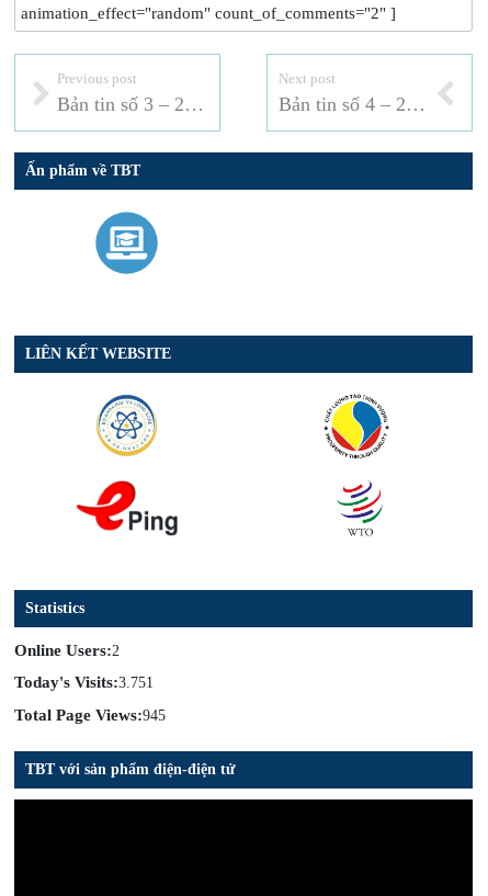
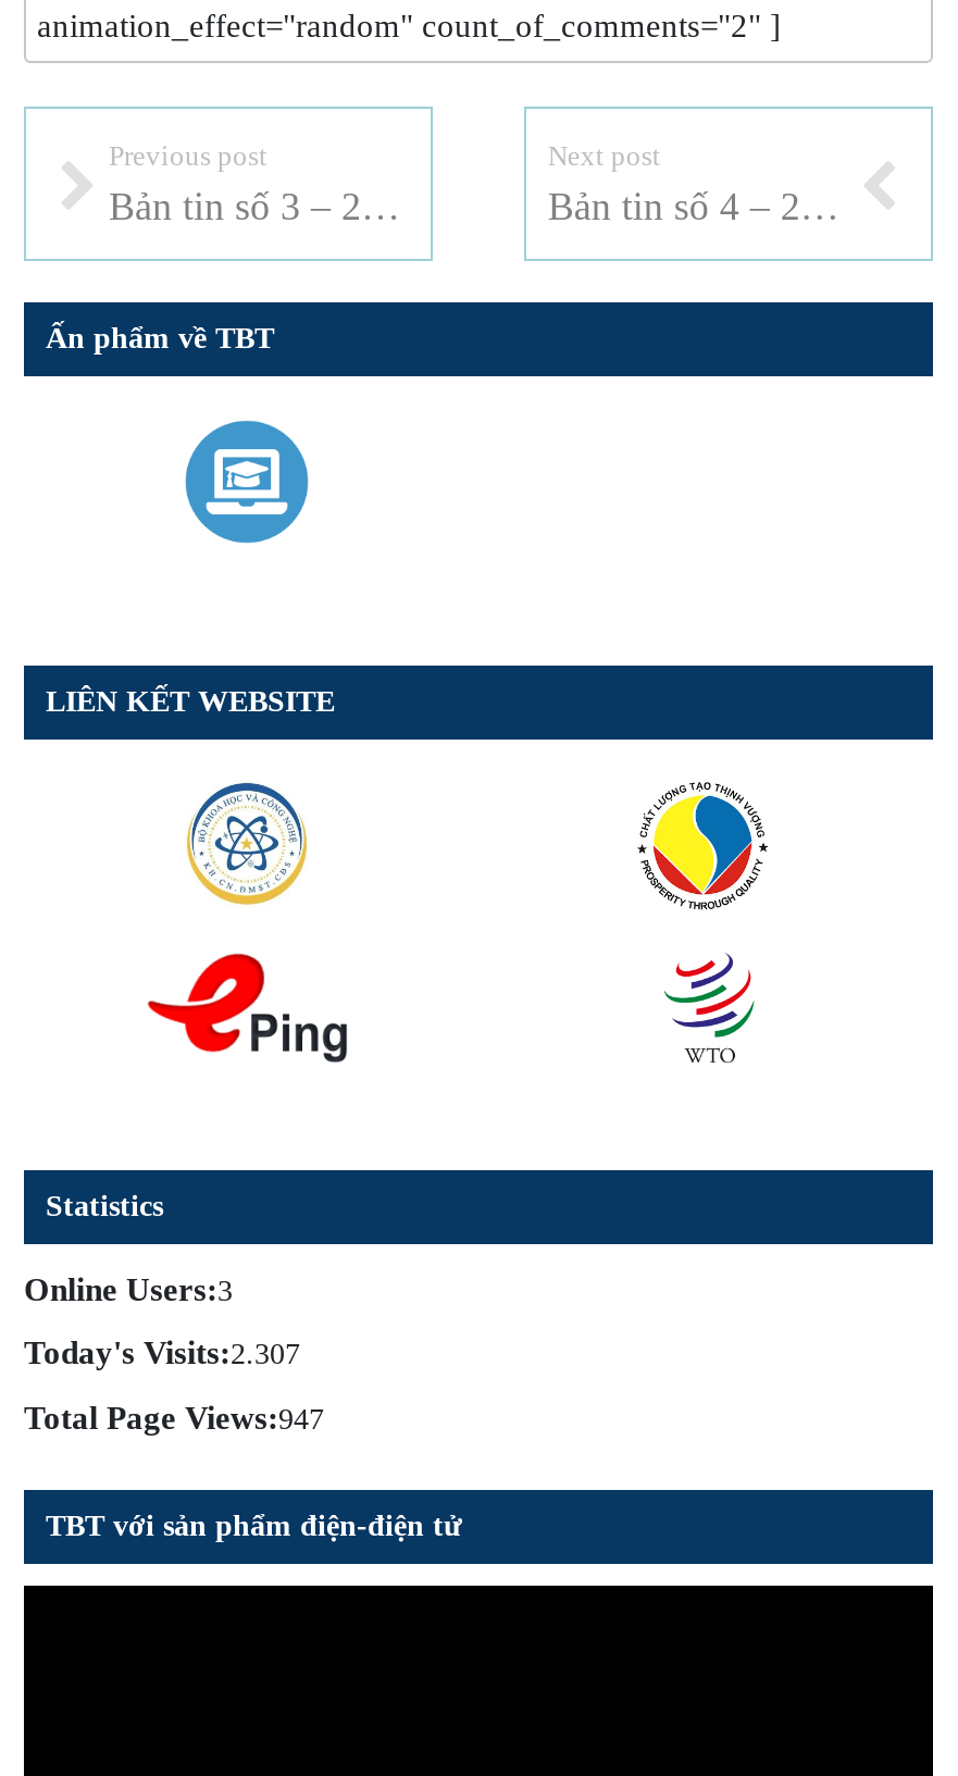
[14,641,120,659] Online Users:2 -> [24,1271,233,1306] Online Users:3
[14,673,154,691] Today's Visits:3.751 -> [24,1336,300,1370] Today's Visits:2.307
[14,706,166,723] Total Page Views:945 -> [24,1400,324,1435] Total Page Views:947

